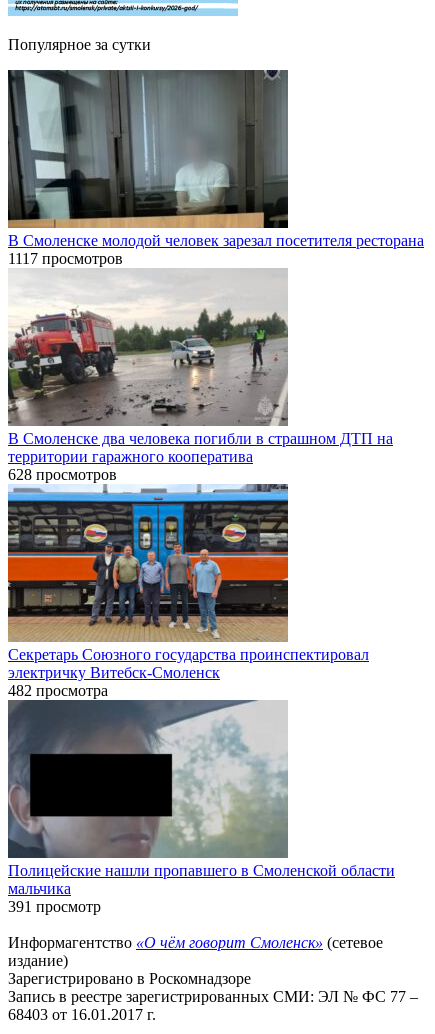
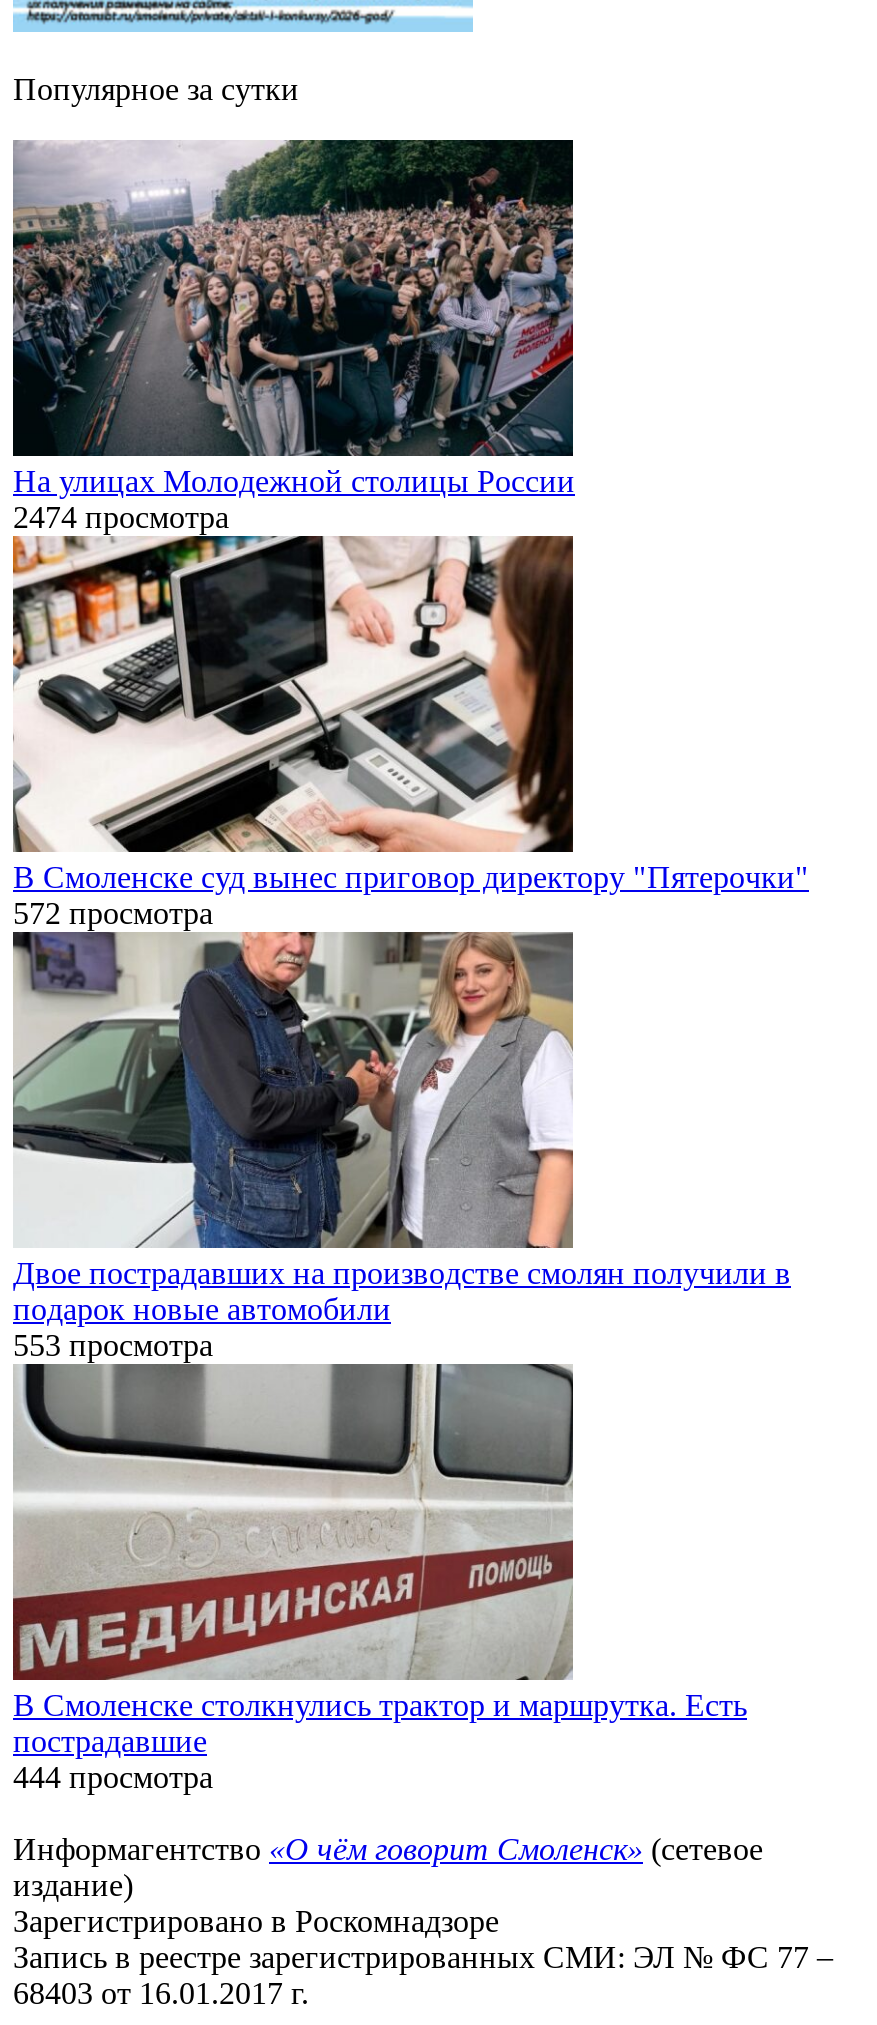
[7,69,424,266] [image] | В Смоленске молодой человек зарезал посетителя ресторана | 1117 просмотров -> [13,140,575,533] [image] | На улицах Молодежной столицы России | 2474 просмотра
[7,274,393,482] [image] | В Смоленске два человека погибли в страшном ДТП на | территории гаражного кооператива | 628 просмотров -> [11,534,809,929] [image] | В Смоленске суд вынес приговор директору "Пятерочки" | 572 просмотра
[7,484,369,698] [image] | Секретарь Союзного государства проинспектировал | электричку Витебск-Смоленск | 482 просмотра -> [11,932,791,1361] [image] | Двое пострадавших на производстве смолян получили в | подарок новые автомобили | 553 просмотра
[8,700,395,914] [image] | Полицейские нашли пропавшего в Смоленской области | мальчика | 391 просмотр -> [13,1362,747,1793] [image] | В Смоленске столкнулись трактор и маршрутка. Есть | пострадавшие | 444 просмотра

